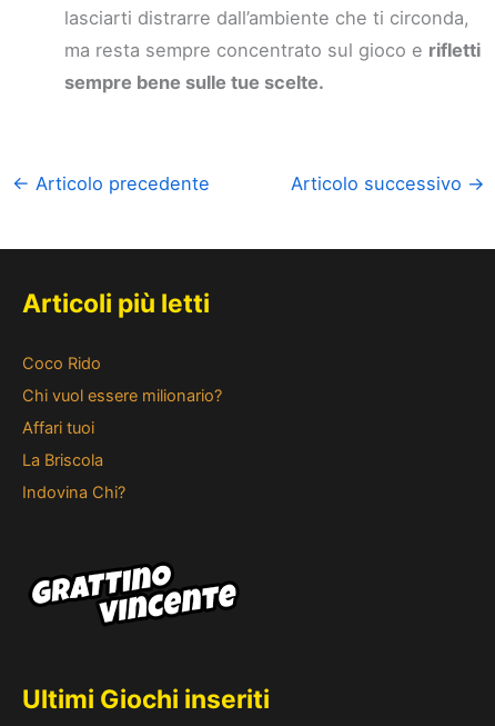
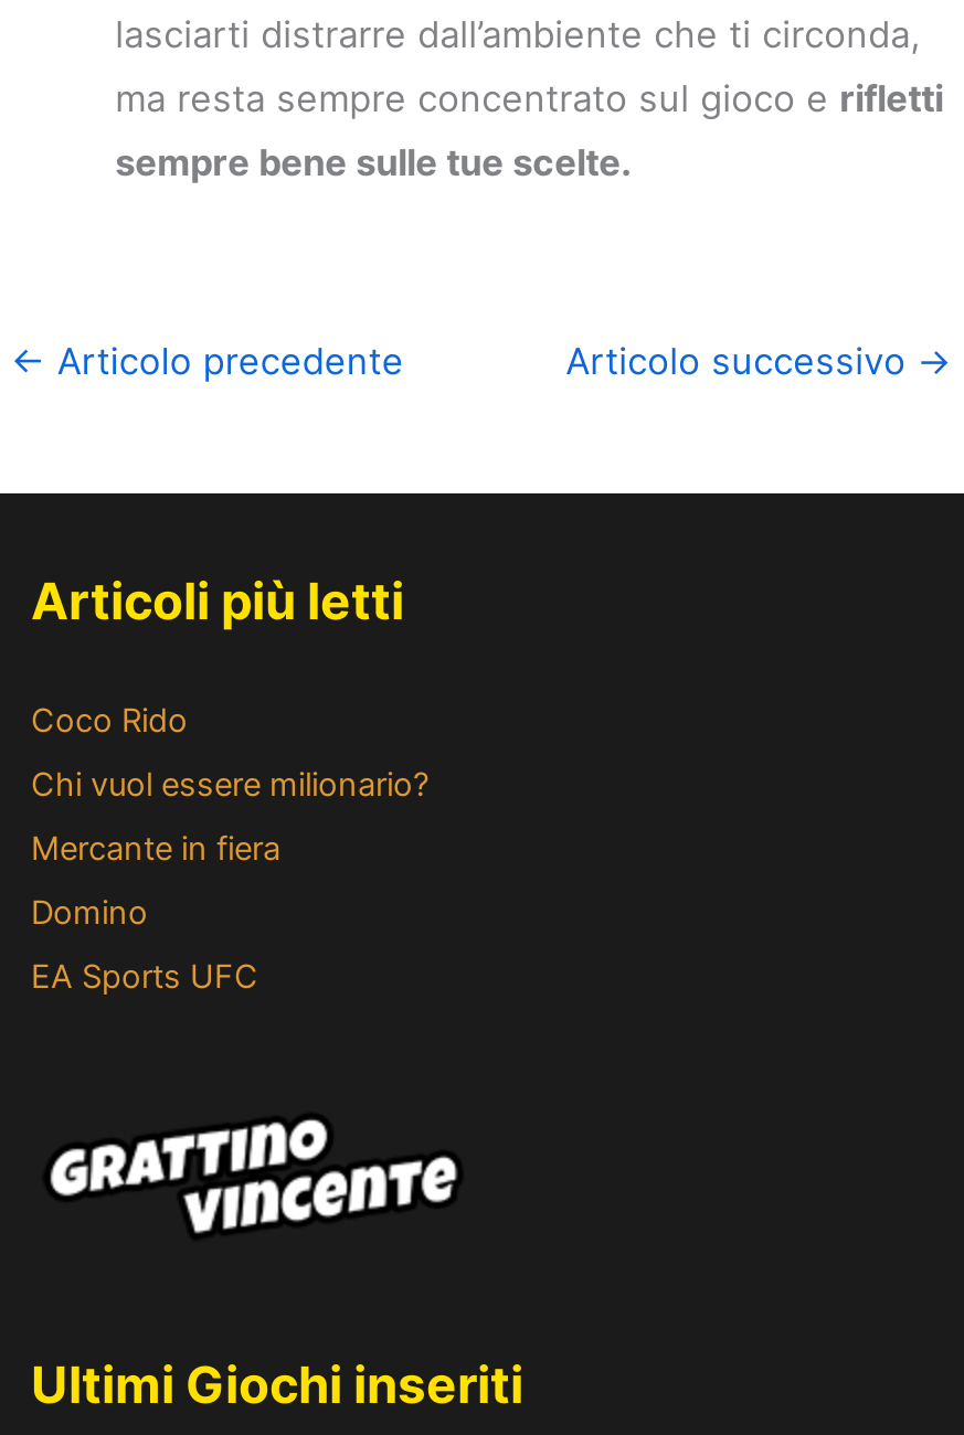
[22,418,94,438] Affari tuoi -> [31,828,280,868] Mercante in fiera
[22,450,103,470] La Briscola -> [31,892,148,932] Domino
[22,483,125,503] Indovina Chi? -> [31,956,258,996] EA Sports UFC

